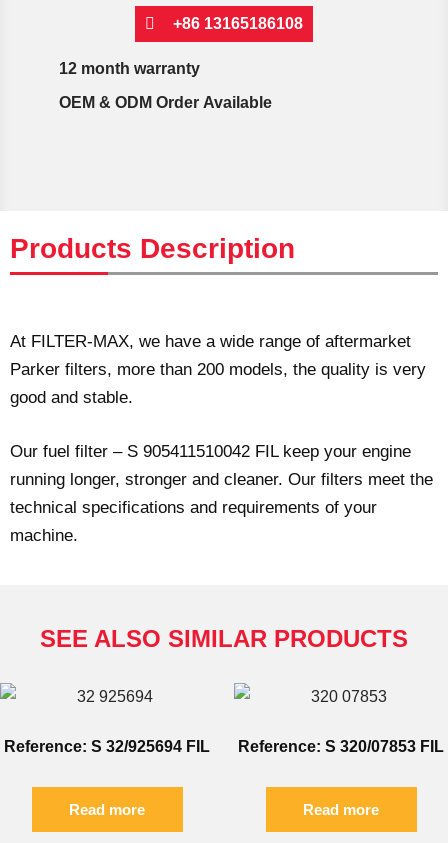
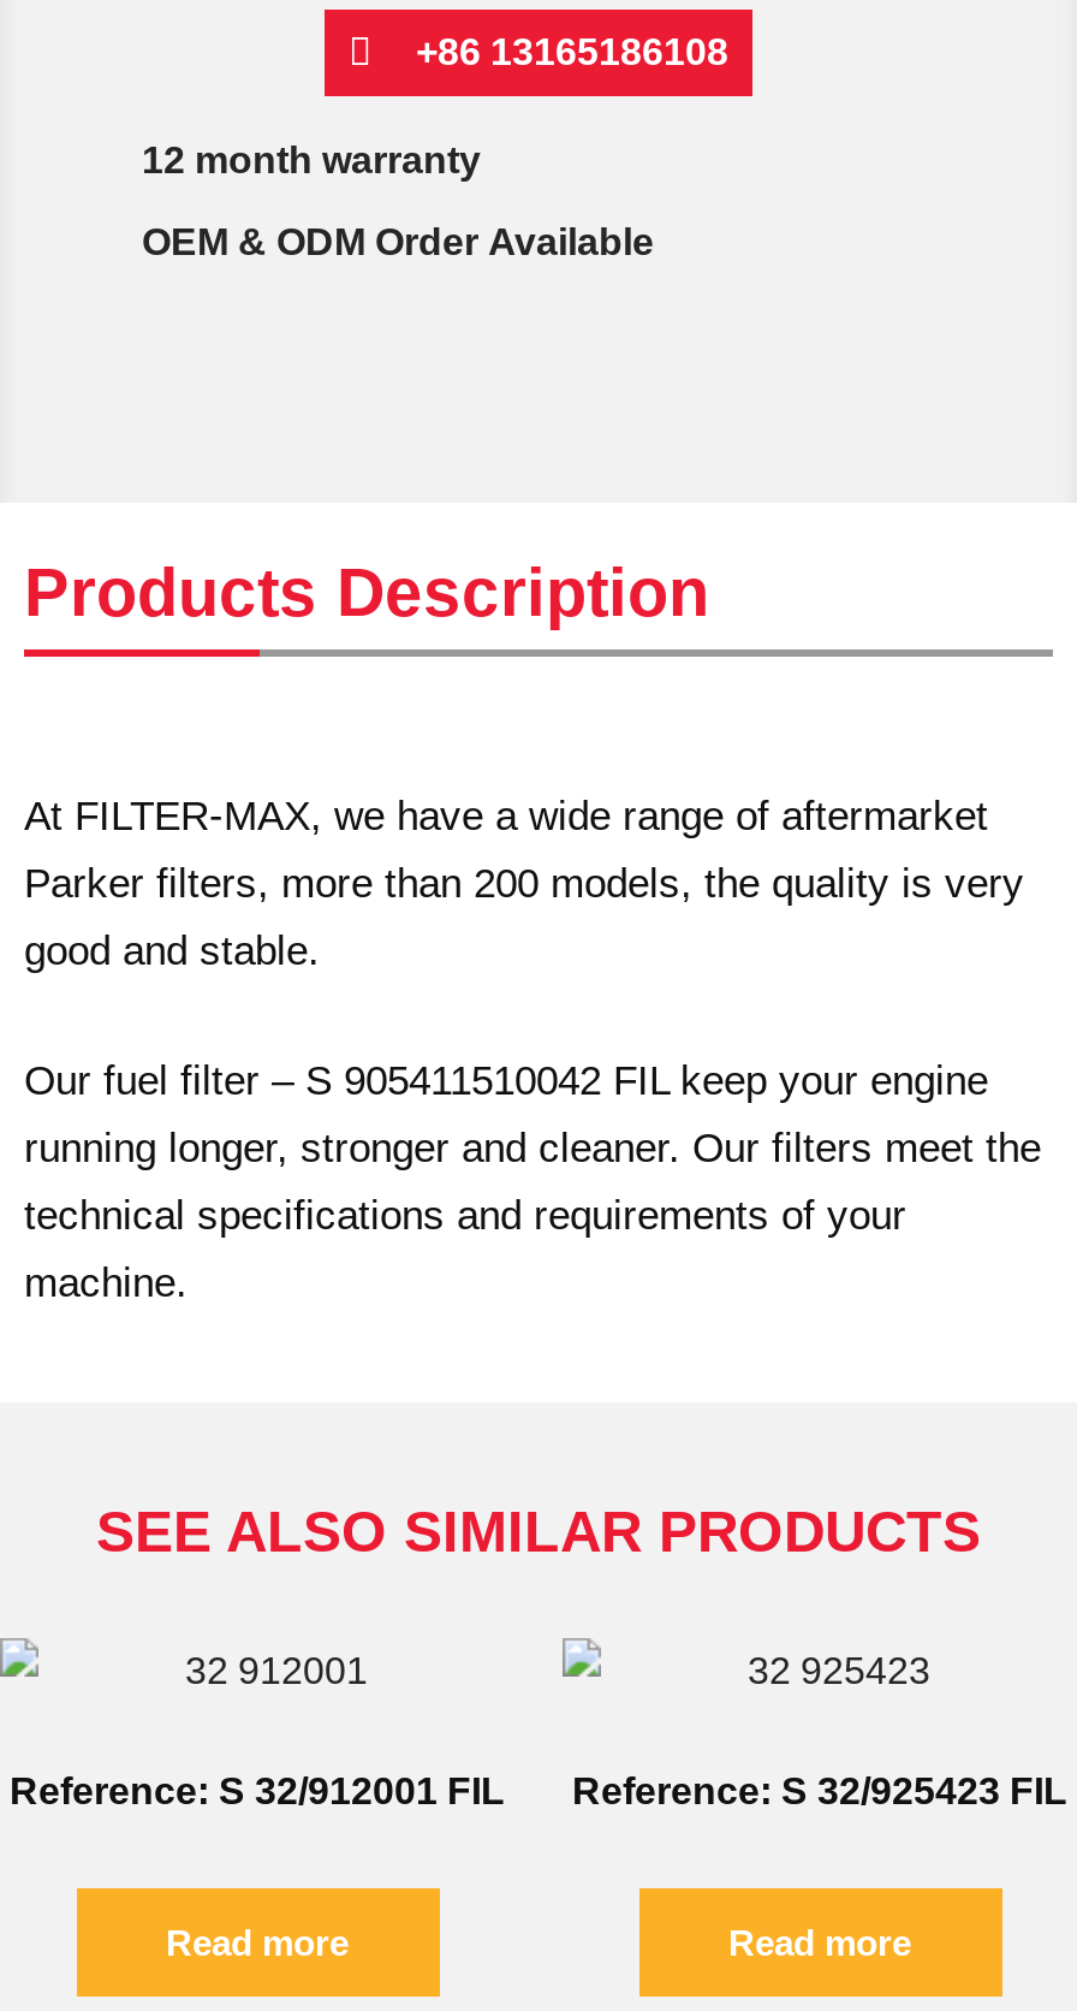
[4,738,210,755] Reference: S 32/925694 FIL -> [10,1771,505,1812] Reference: S 32/912001 FIL
[238,738,444,755] Reference: S 320/07853 FIL -> [572,1771,1067,1812] Reference: S 32/925423 FIL

